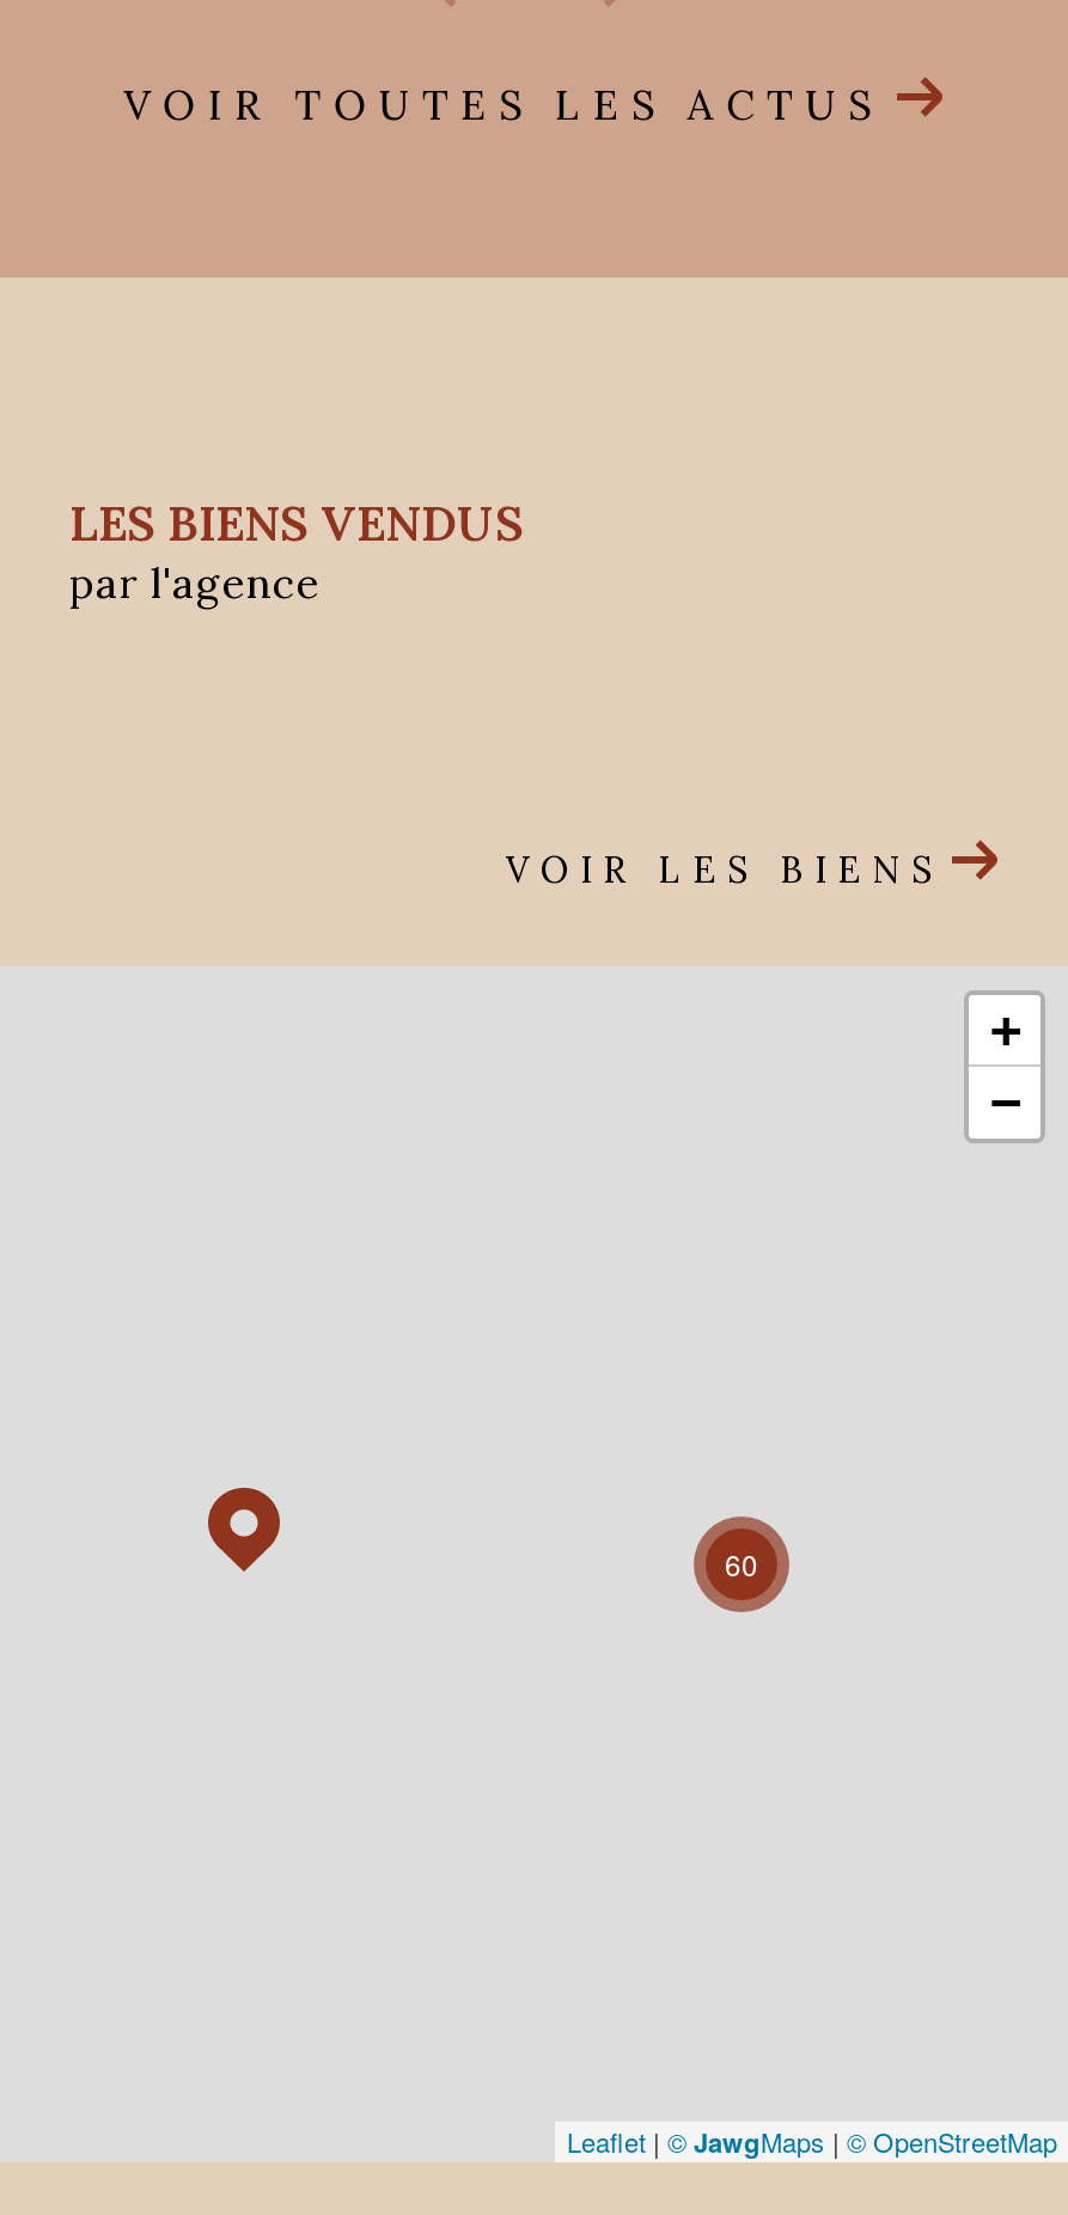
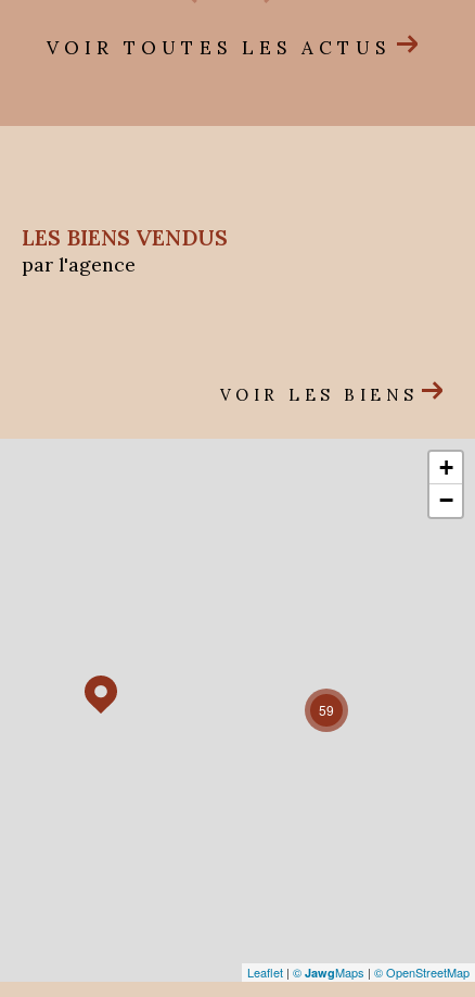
[725,1543,758,1584] 60 -> [319,701,334,719] 59

